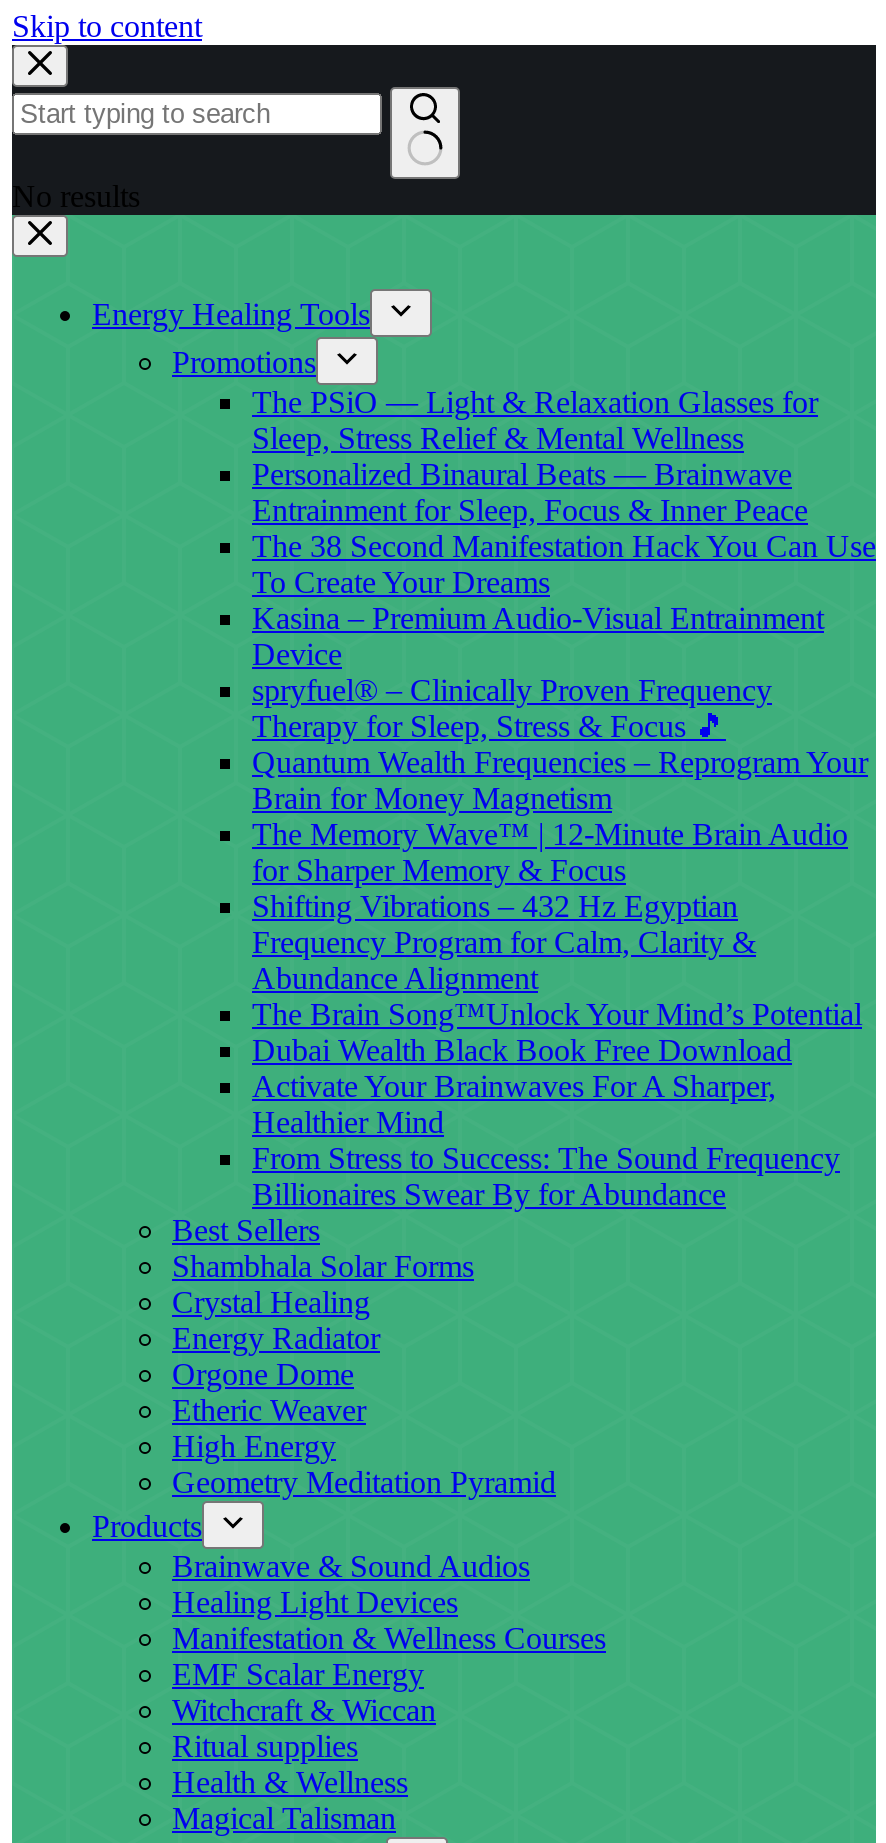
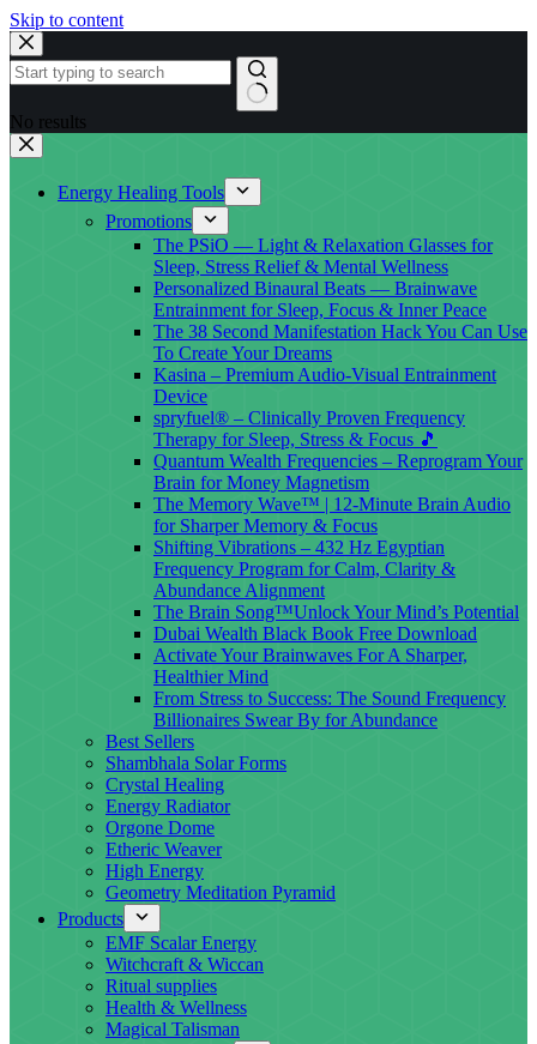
[172,1549,606,1655] Brainwave & Sound Audios | Healing Light Devices | Manifestation & Wellness Courses -> none

